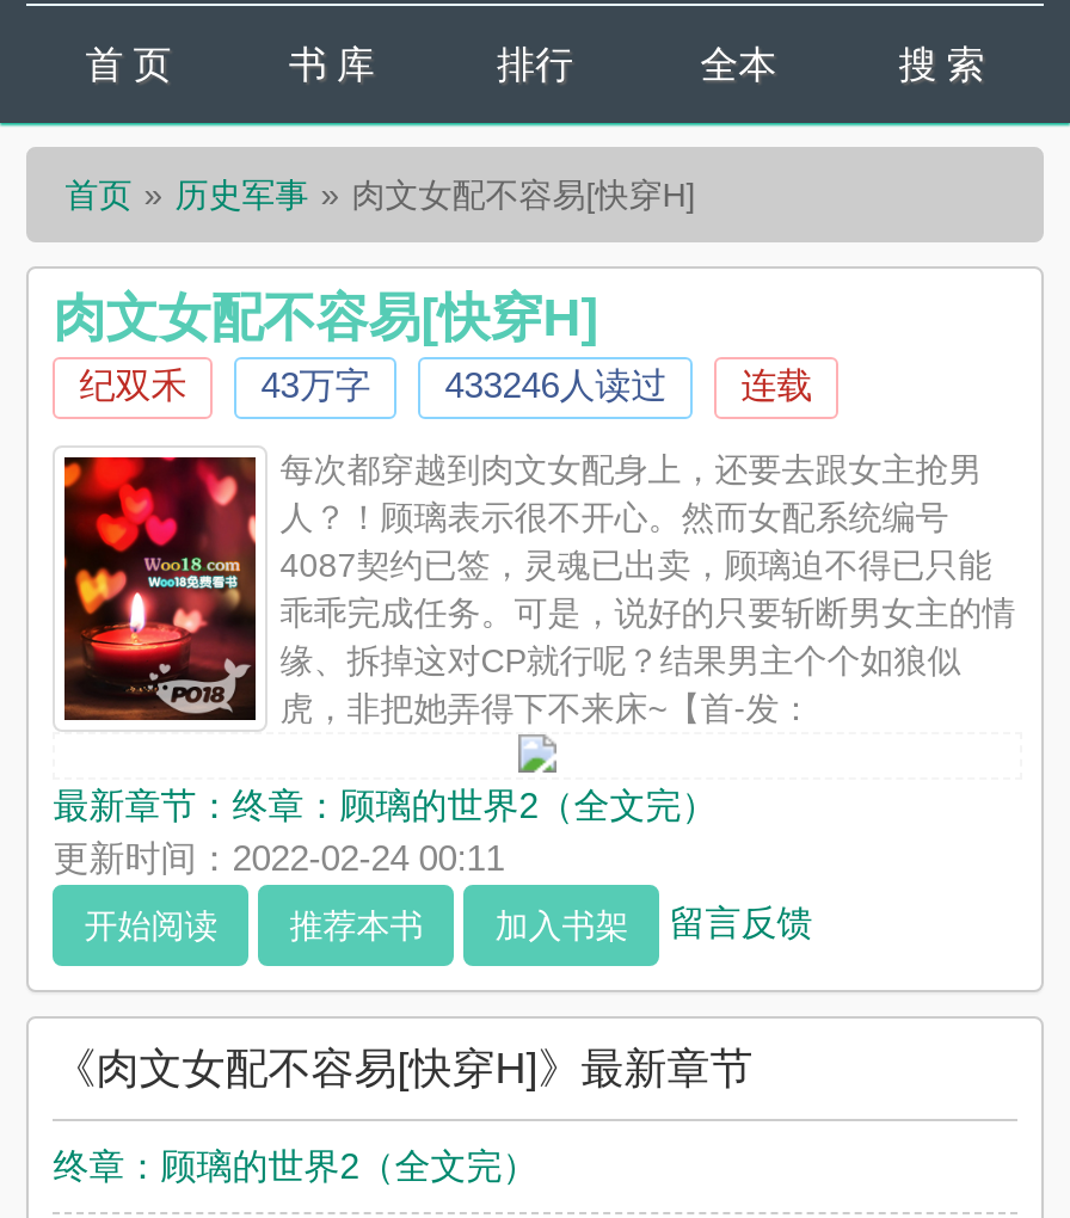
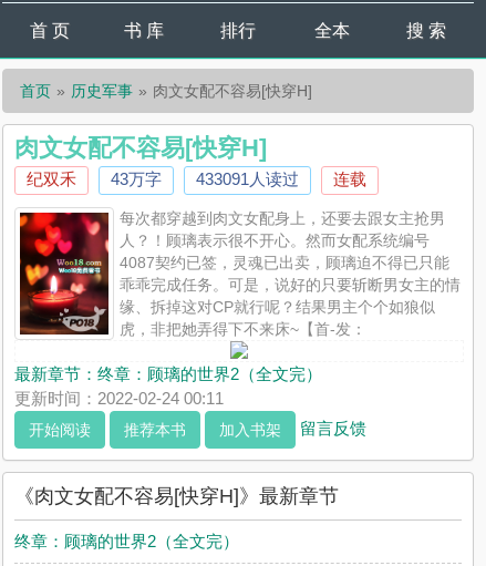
[445,364,667,405] 433246人读过 -> [196,169,299,188] 433091人读过

